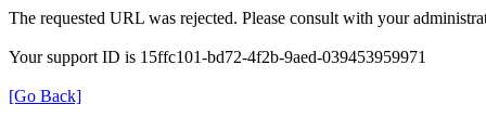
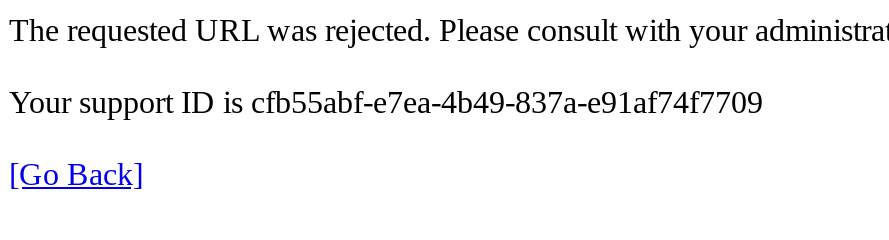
[9,48,426,66] Your support ID is 15ffc101-bd72-4f2b-9aed-039453959971 -> [9,85,763,119] Your support ID is cfb55abf-e7ea-4b49-837a-e91af74f7709

